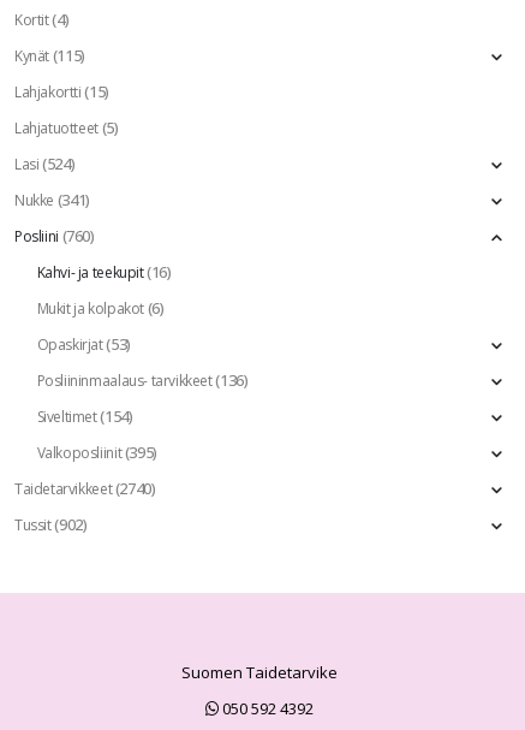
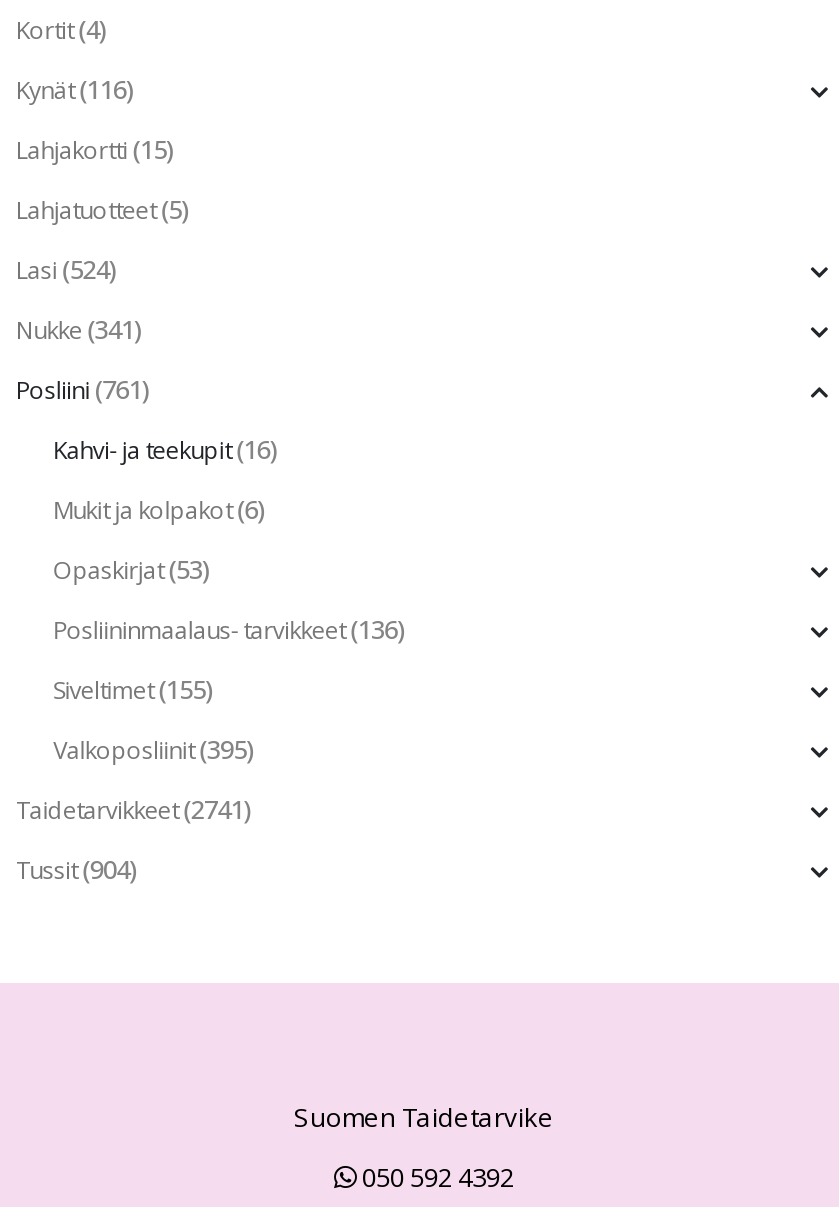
[14,44,85,66] Kynät (115) -> [16,72,134,108] Kynät (116)
[14,225,94,246] Posliini (760) -> [16,372,149,408] Posliini (761)
[37,405,133,427] Siveltimet (154) -> [53,672,213,708] Siveltimet (155)
[14,477,156,499] Taidetarvikkeet (2740) -> [16,792,251,828] Taidetarvikkeet (2741)
[14,513,87,535] Tussit (902) -> [16,852,137,888] Tussit (904)

